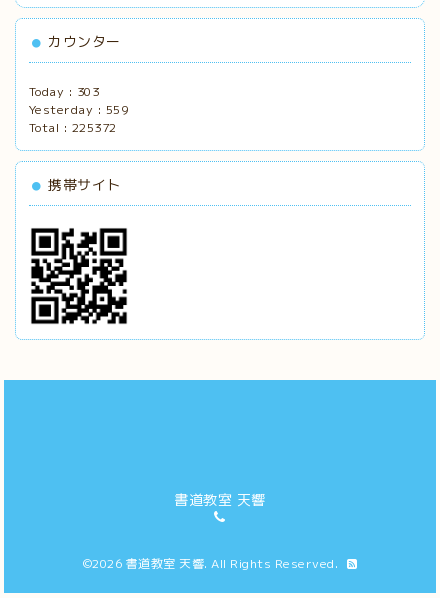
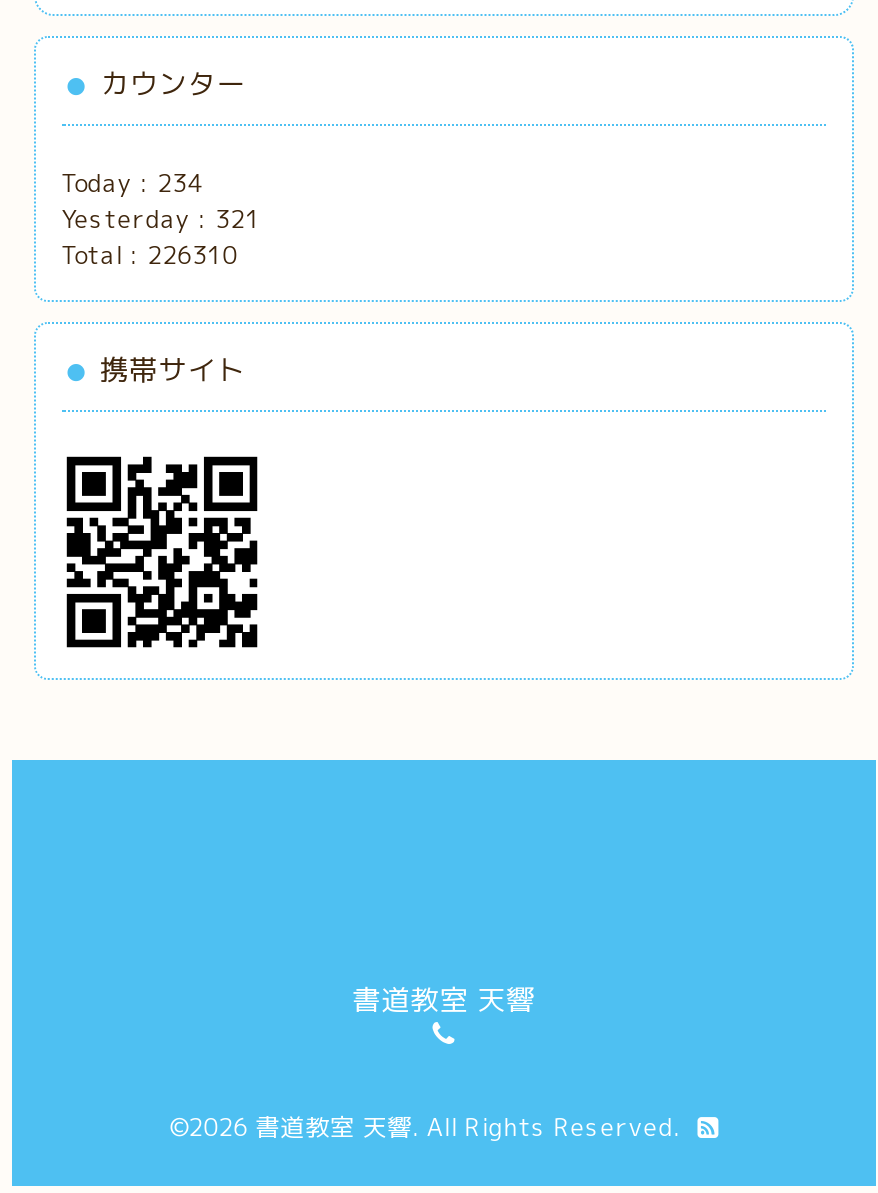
[29,83,99,100] Today : 303 -> [62,165,203,199] Today : 234
[29,101,128,118] Yesterday : 559 -> [62,201,261,235] Yesterday : 321
[29,119,117,136] Total : 225372 -> [62,237,238,271] Total : 226310

